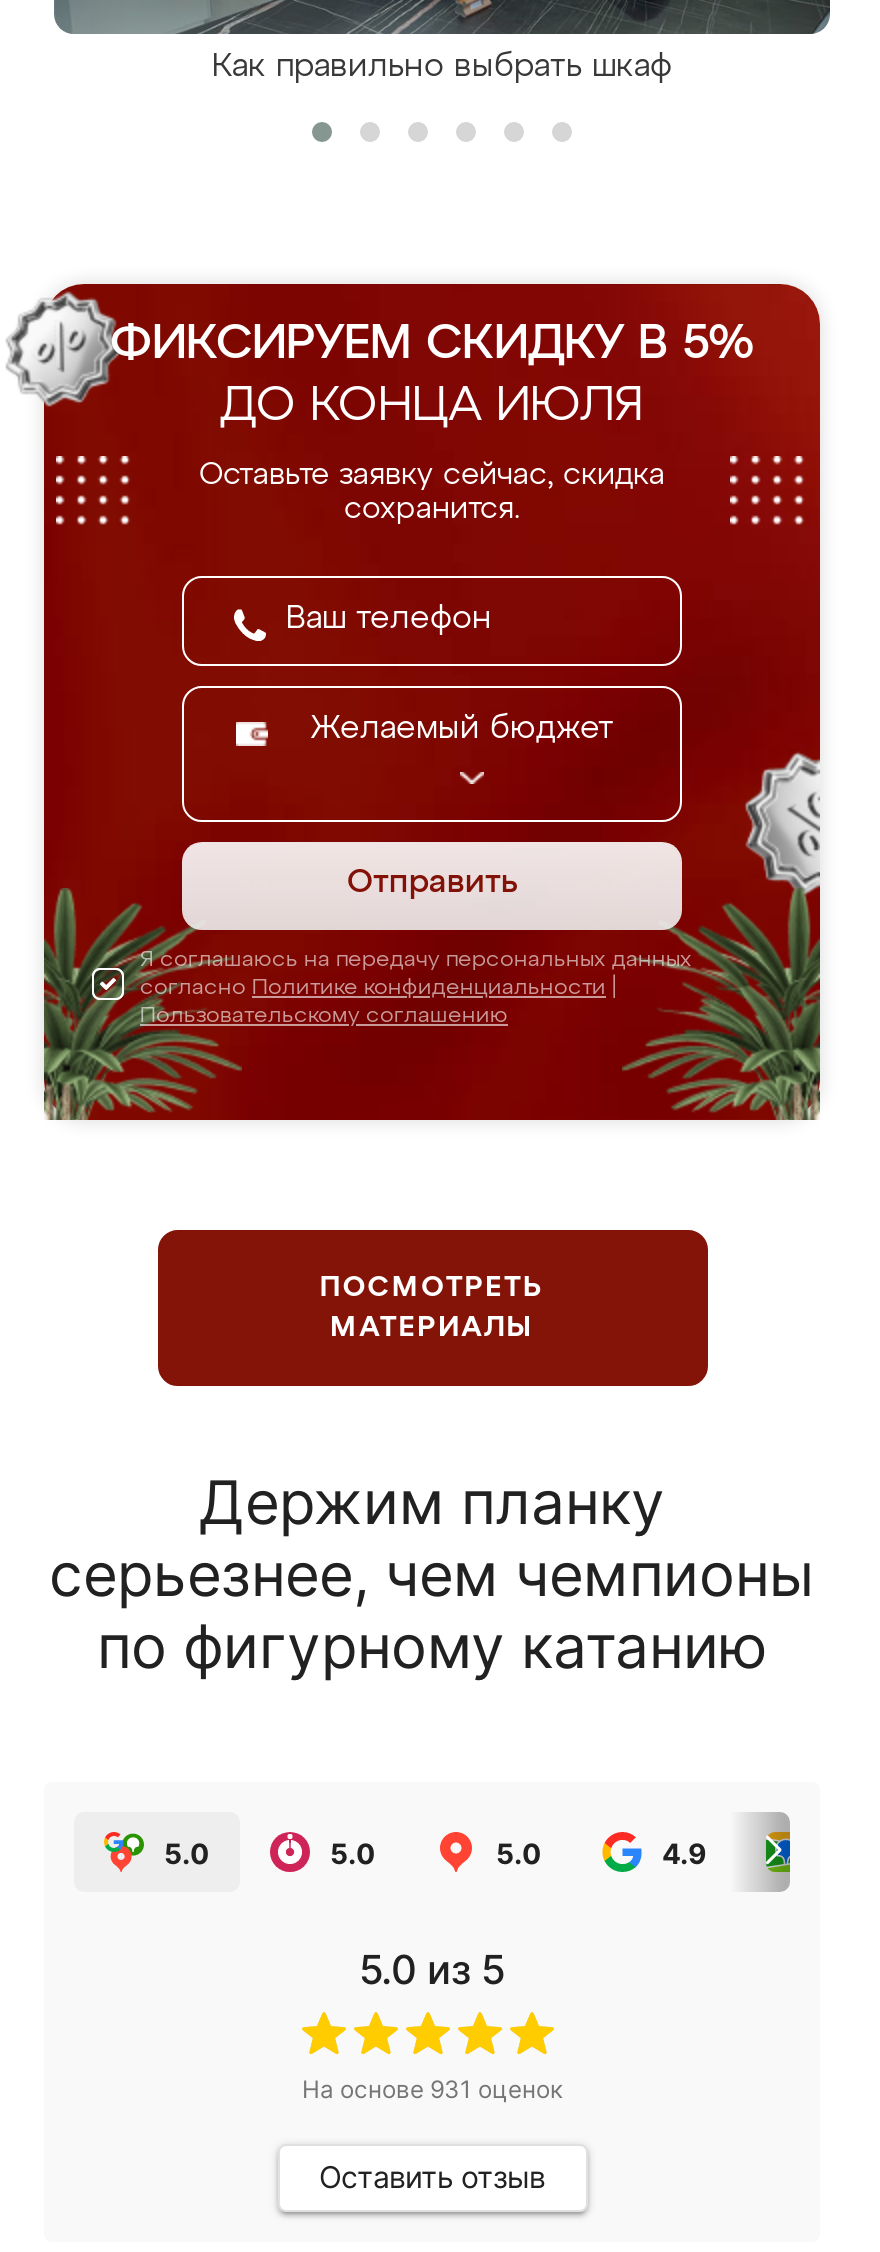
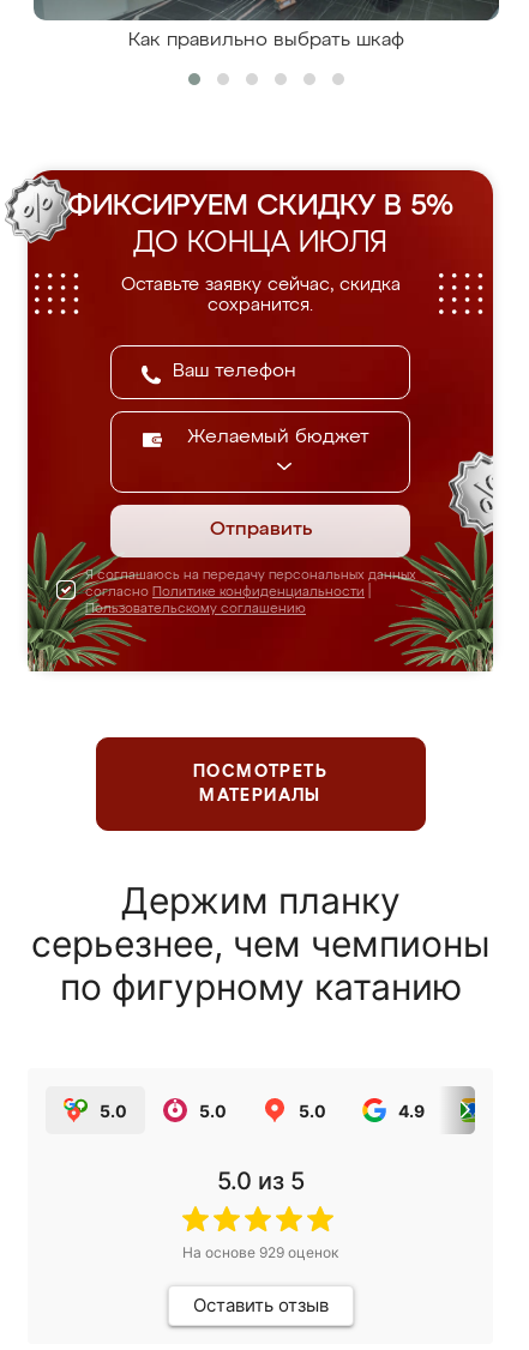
[302,2074,562,2104] На основе 931 оценок -> [182,1243,338,1261] На основе 929 оценок

